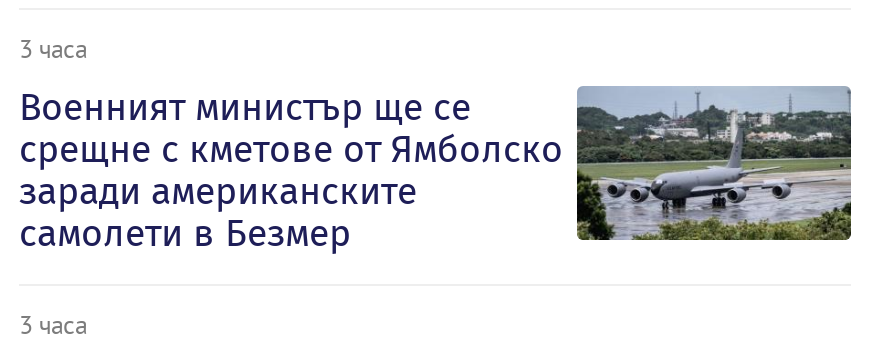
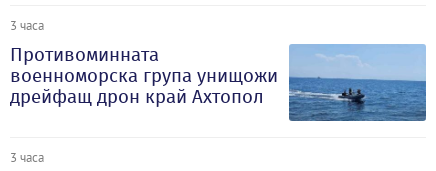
[19,85,853,257] [image] | Военният министър ще се | срещне с кметове от Ямболско | заради американските | самолети в Безмер -> [10,43,427,122] [image] | Противоминната | военноморска група унищожи | дрейфащ дрон край Ахтопол

